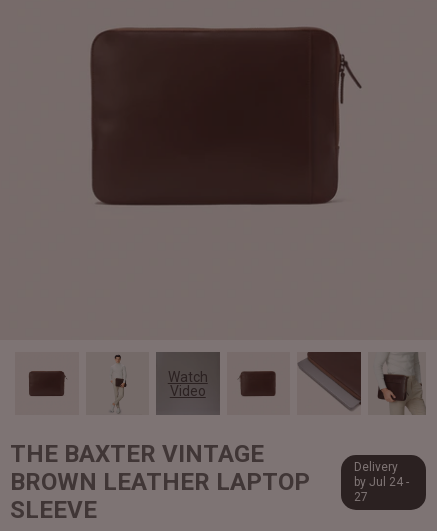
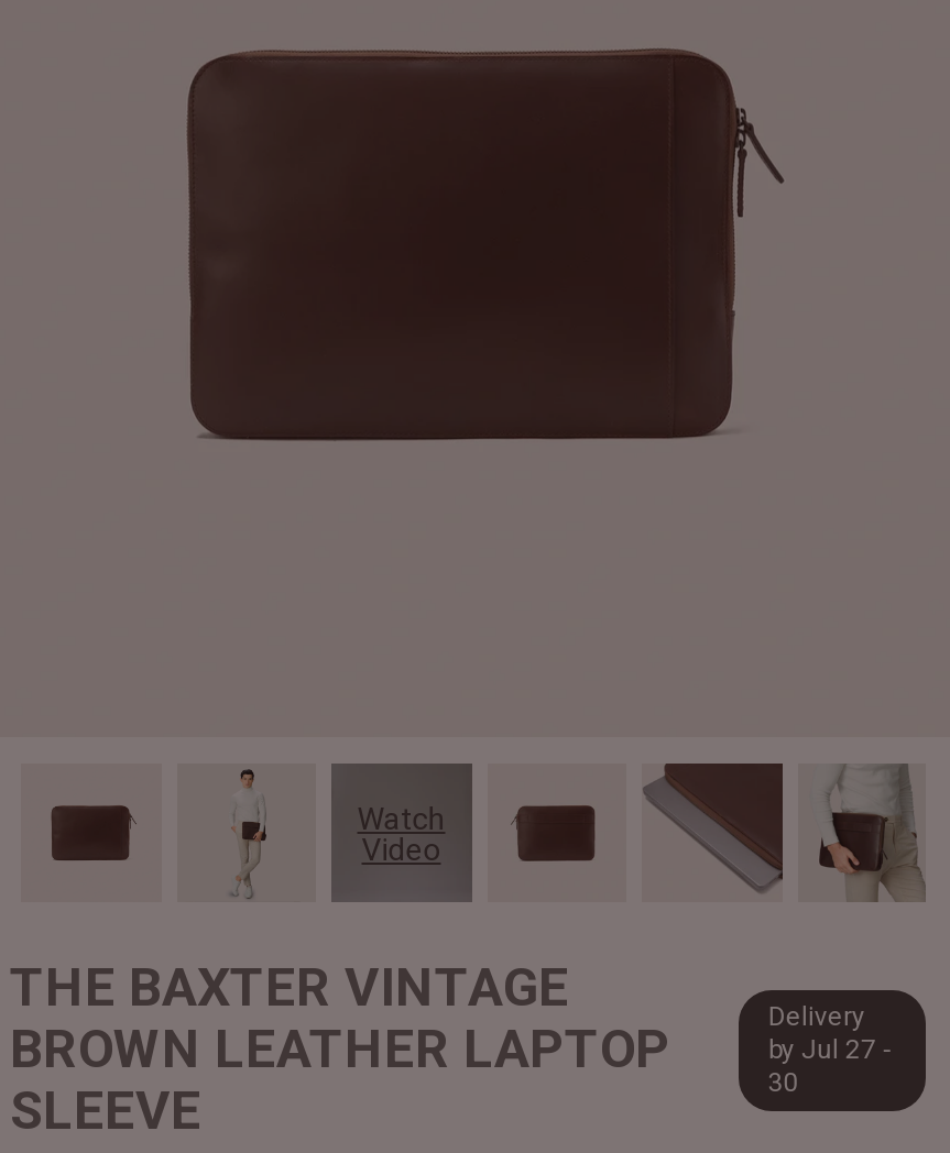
[354,475,409,489] by Jul 24 - -> [768,1034,889,1065] by Jul 27 -
[354,490,368,504] 27 -> [768,1067,799,1098] 30

